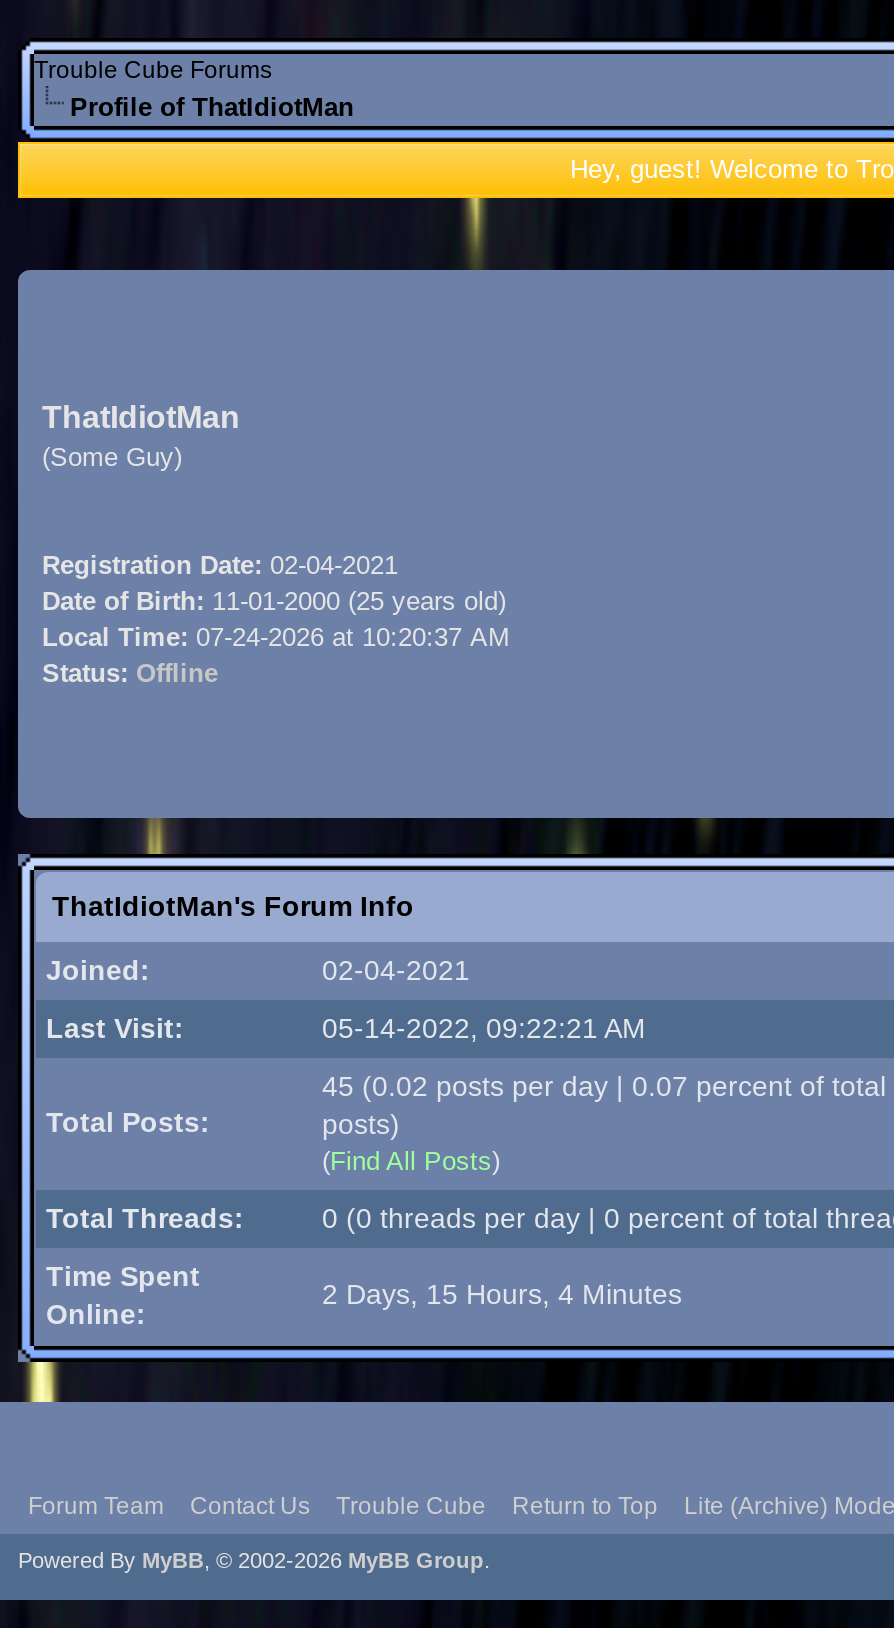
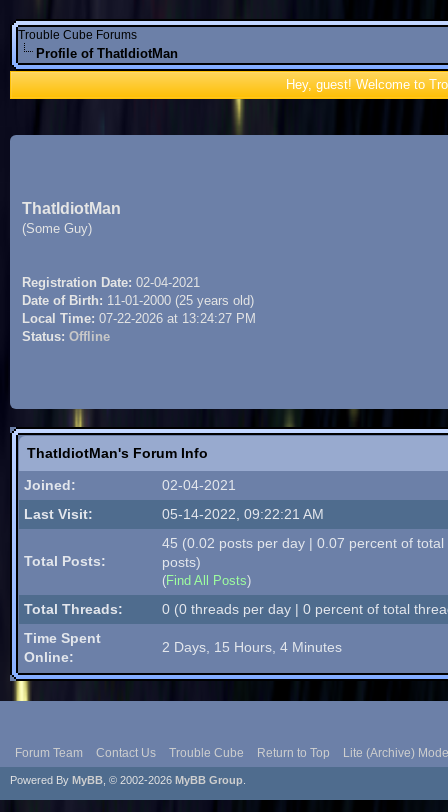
[42,622,510,652] Local Time: 07-24-2026 at 10:20:37 AM -> [22,311,256,326] Local Time: 07-22-2026 at 13:24:27 PM

